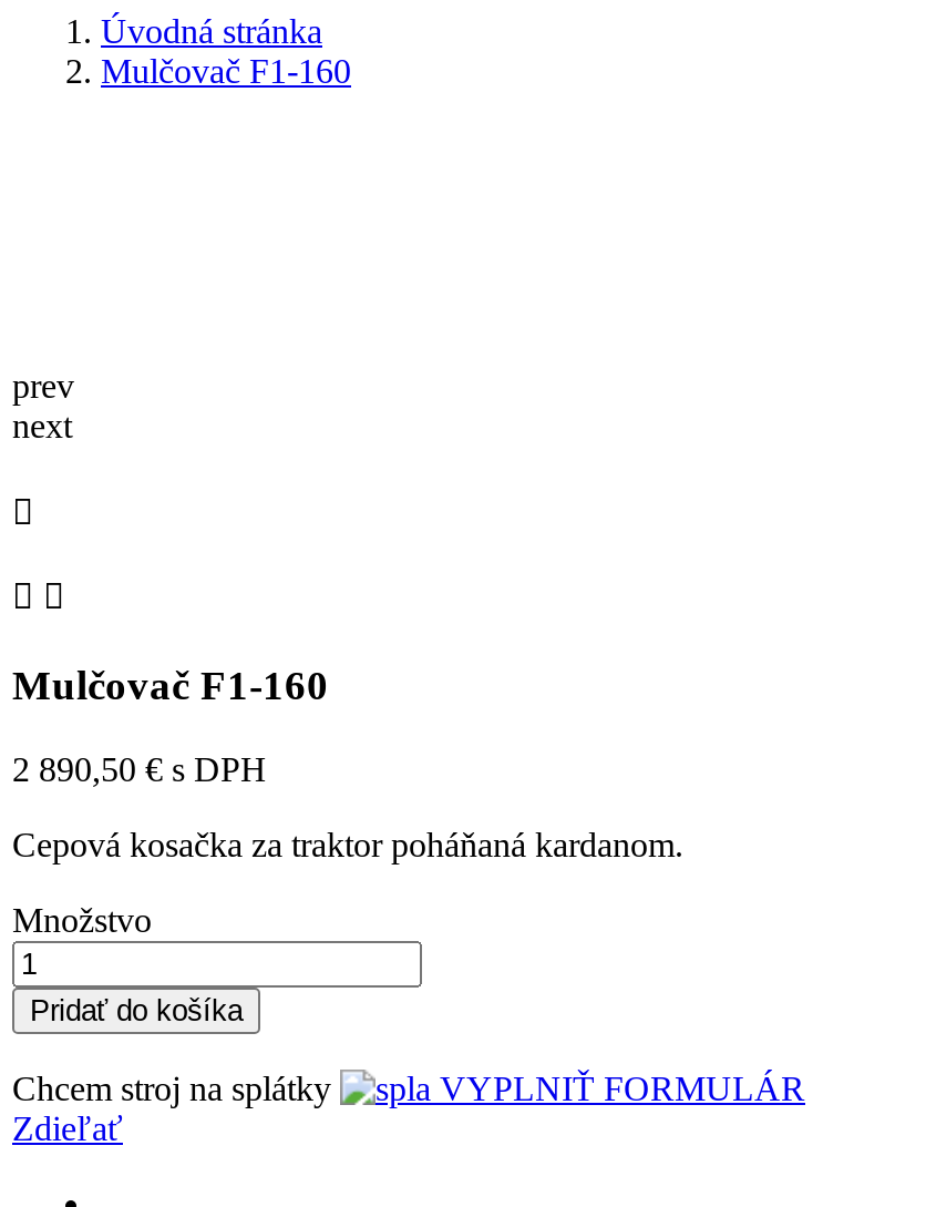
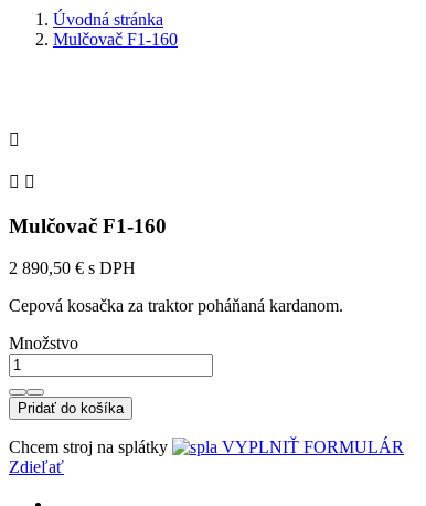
[12,367,74,444] prev | next -> none
moved [12,661,683,940] -> [9,214,343,353]: Mulčovač F1-160 | 2 890,50 € s DPH | Cepová kosačka za traktor poháňaná kardanom. | Množstvo

